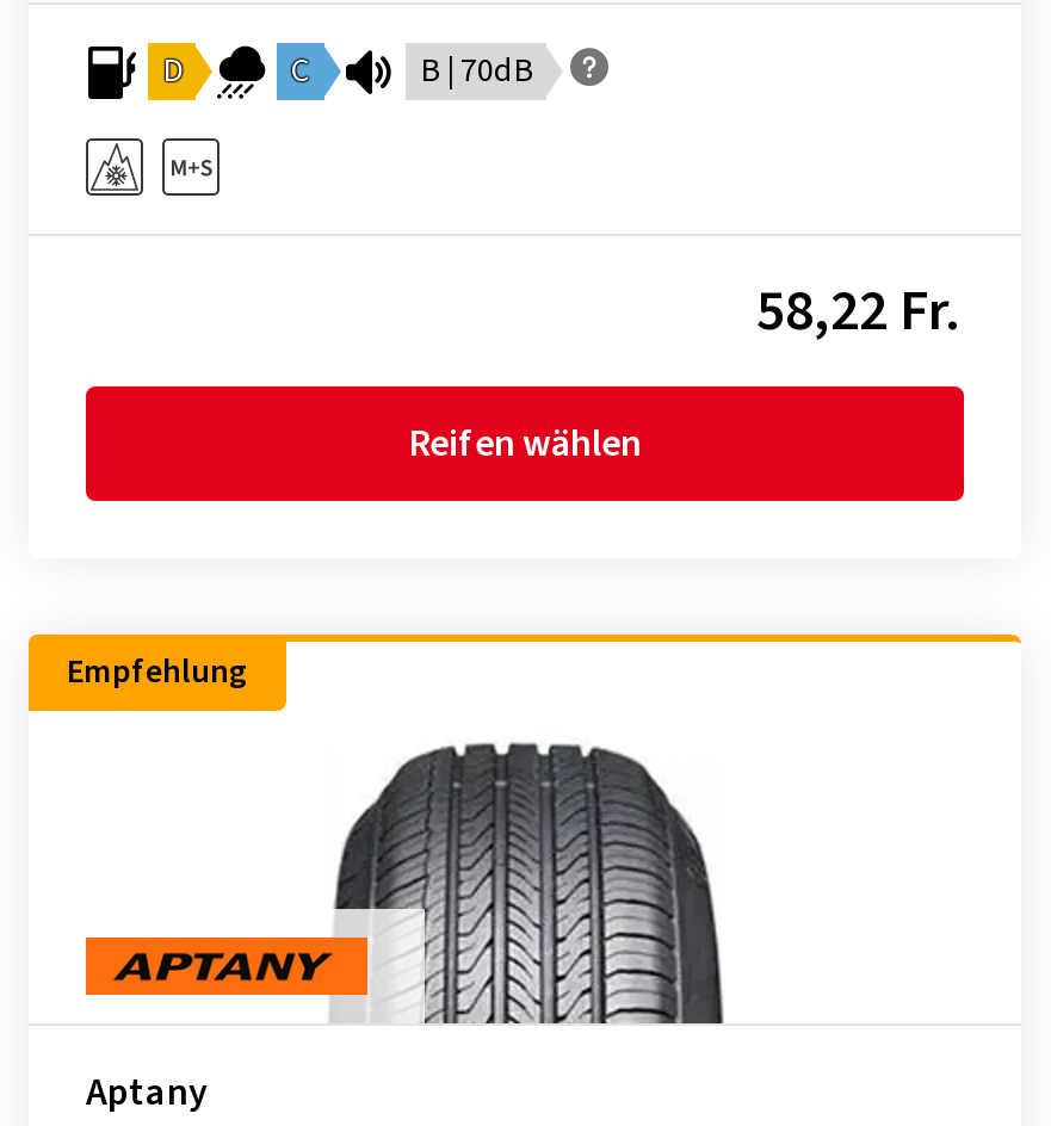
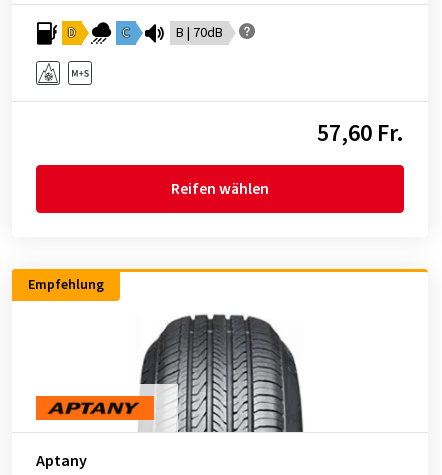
[756,270,964,353] 58,22 Fr. -> [317,116,404,151] 57,60 Fr.

